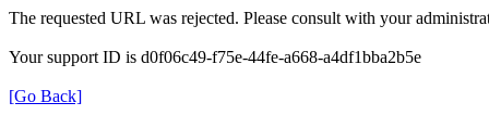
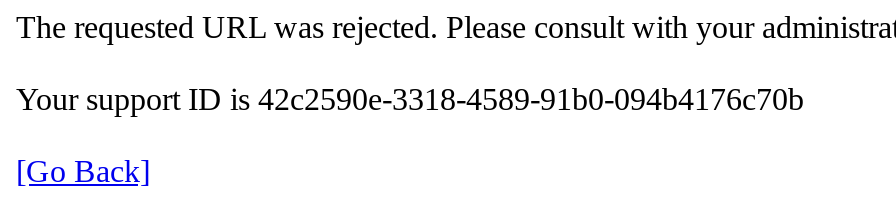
[9,48,421,66] Your support ID is d0f06c49-f75e-44fe-a668-a4df1bba2b5e -> [16,82,804,116] Your support ID is 42c2590e-3318-4589-91b0-094b4176c70b

